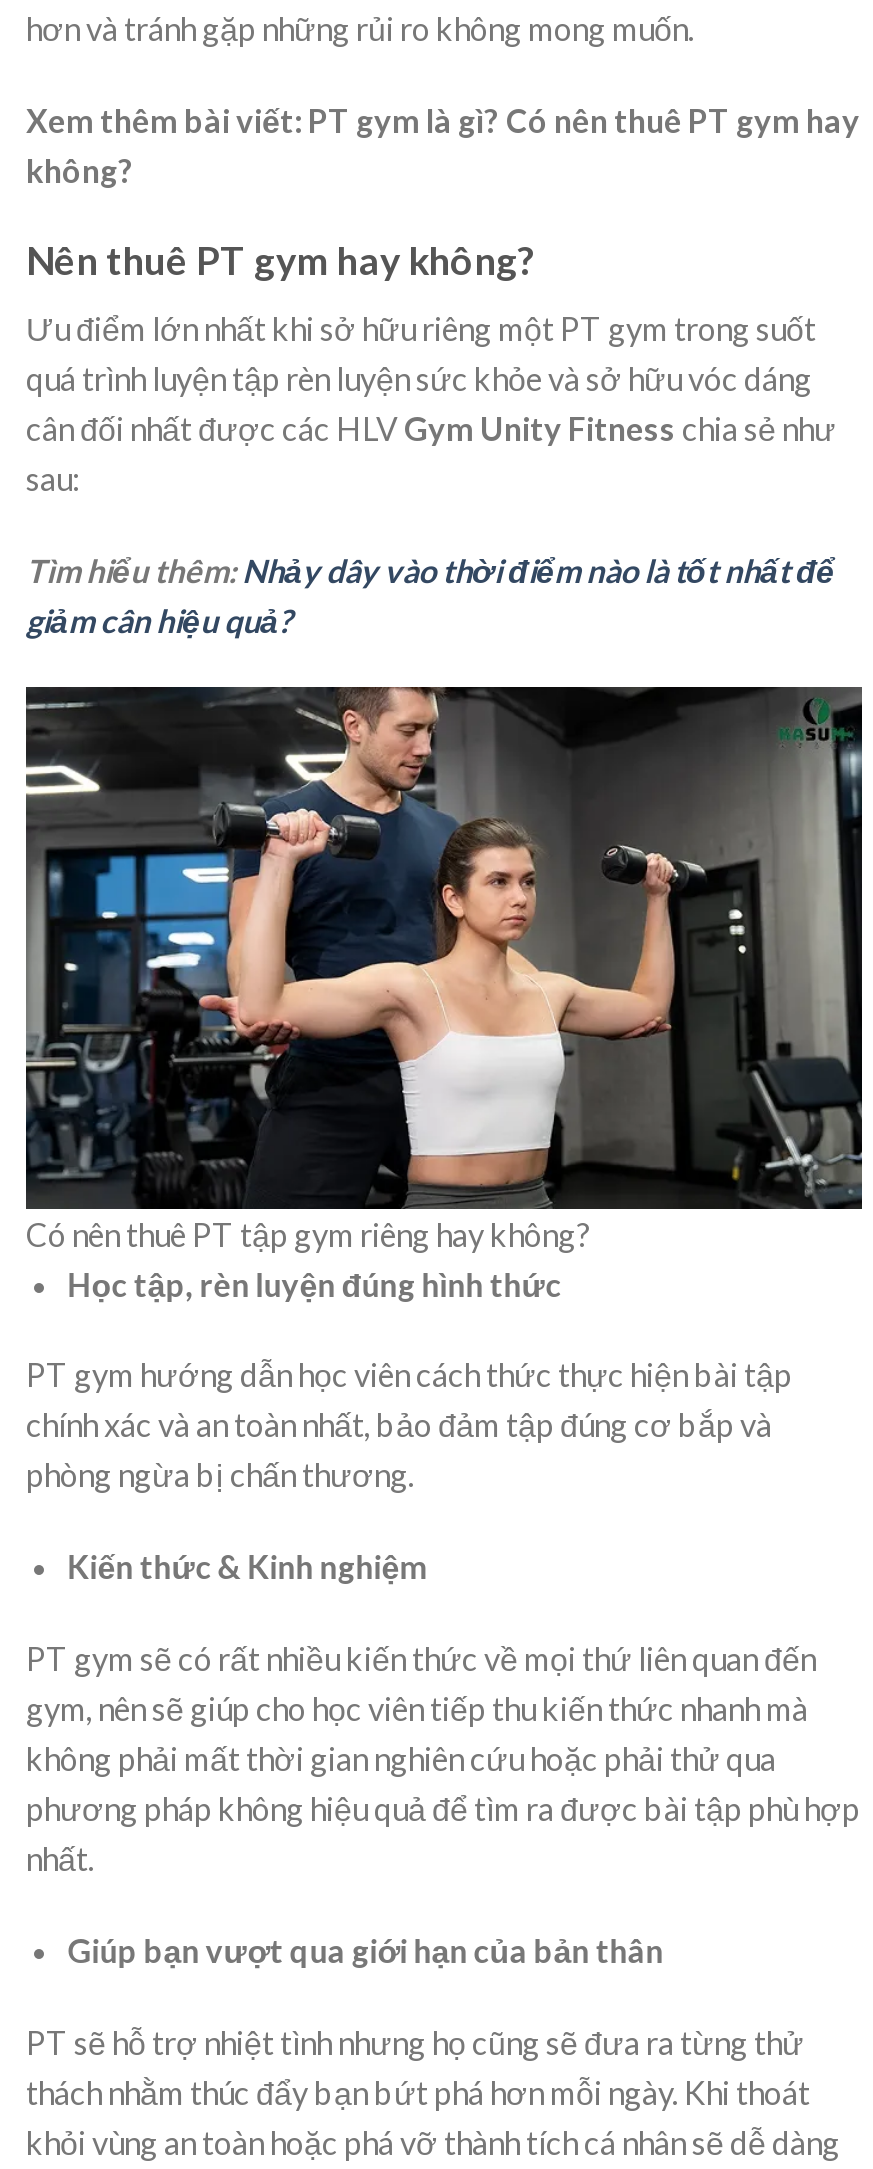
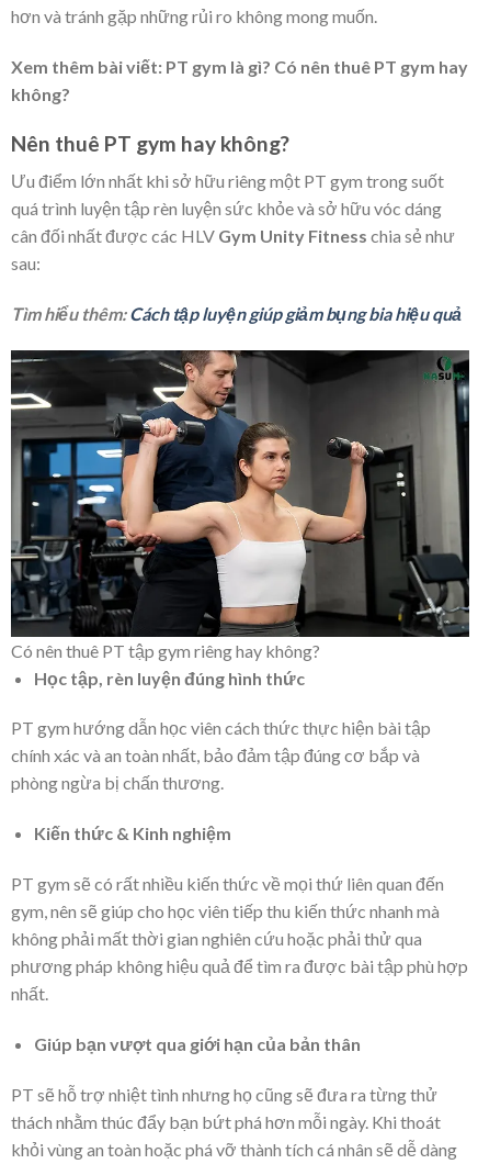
[26,551,834,639] Tìm hiểu thêm: Nhảy dây vào thời điểm nào là tốt nhất để | giảm cân hiệu quả? -> [11,303,462,324] Tìm hiểu thêm: Cách tập luyện giúp giảm bụng bia hiệu quả

